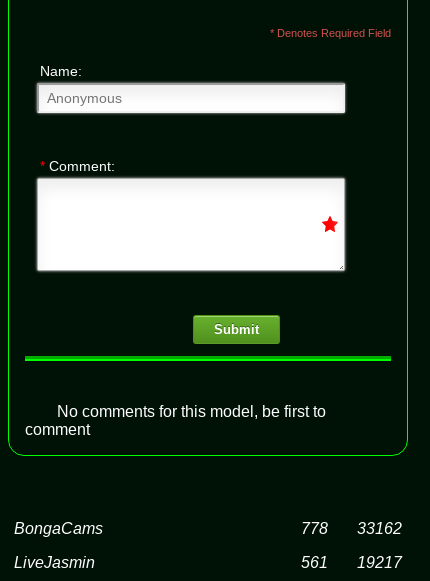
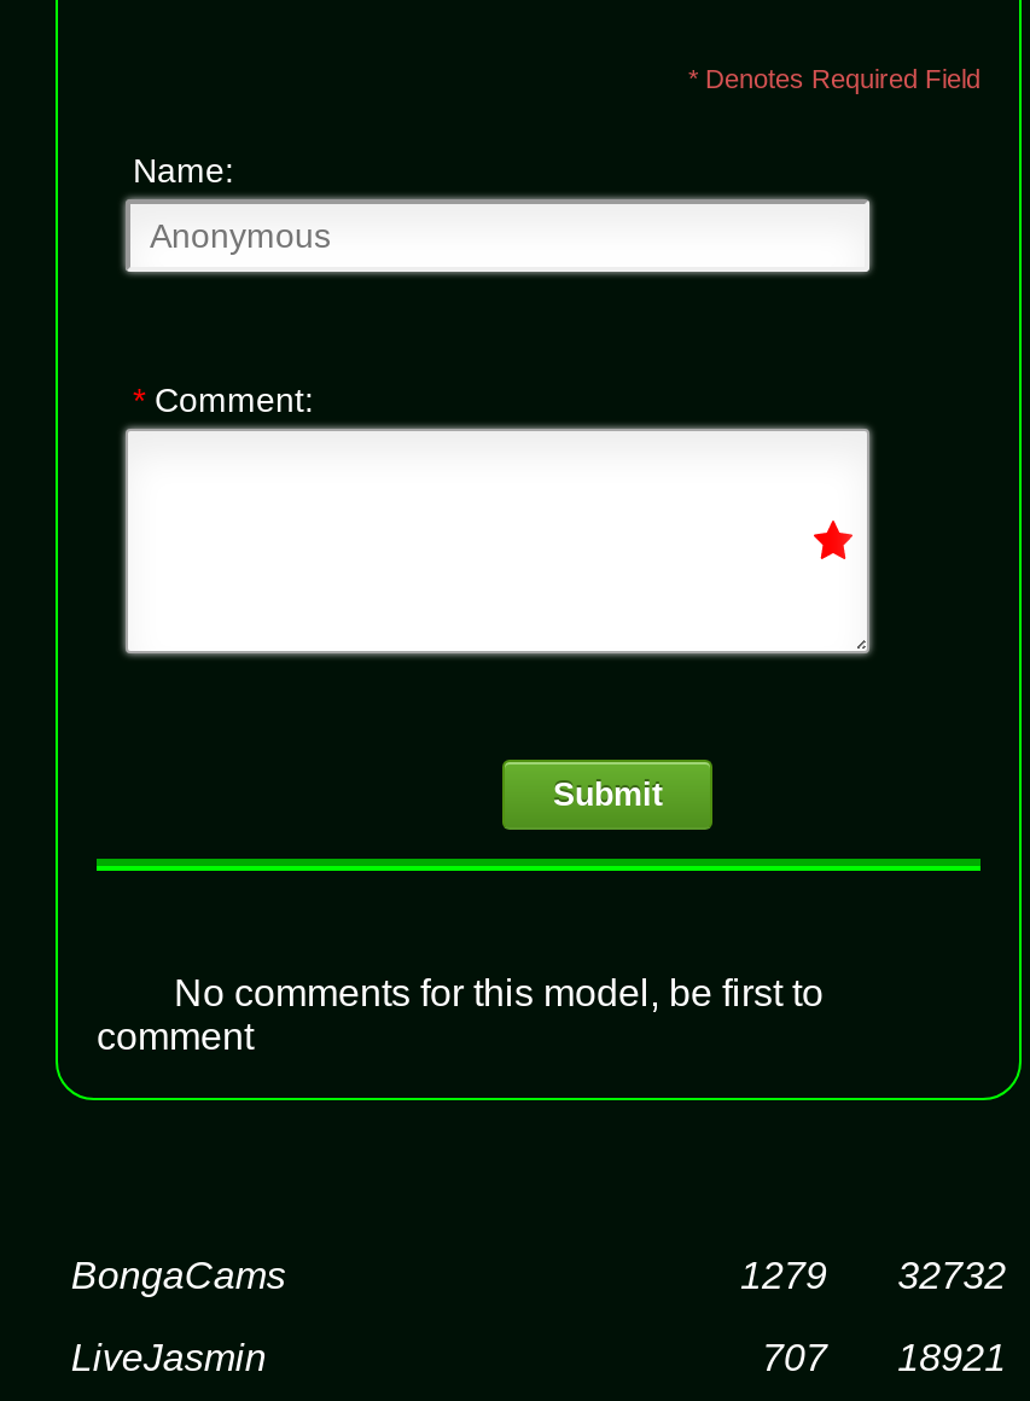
[300,520,327,537] 778 -> [740,1255,827,1296] 1279
[357,520,402,537] 33162 -> [897,1255,1006,1296] 32732
[300,554,327,571] 561 -> [762,1337,827,1378] 707
[357,554,402,571] 19217 -> [897,1337,1006,1378] 18921

